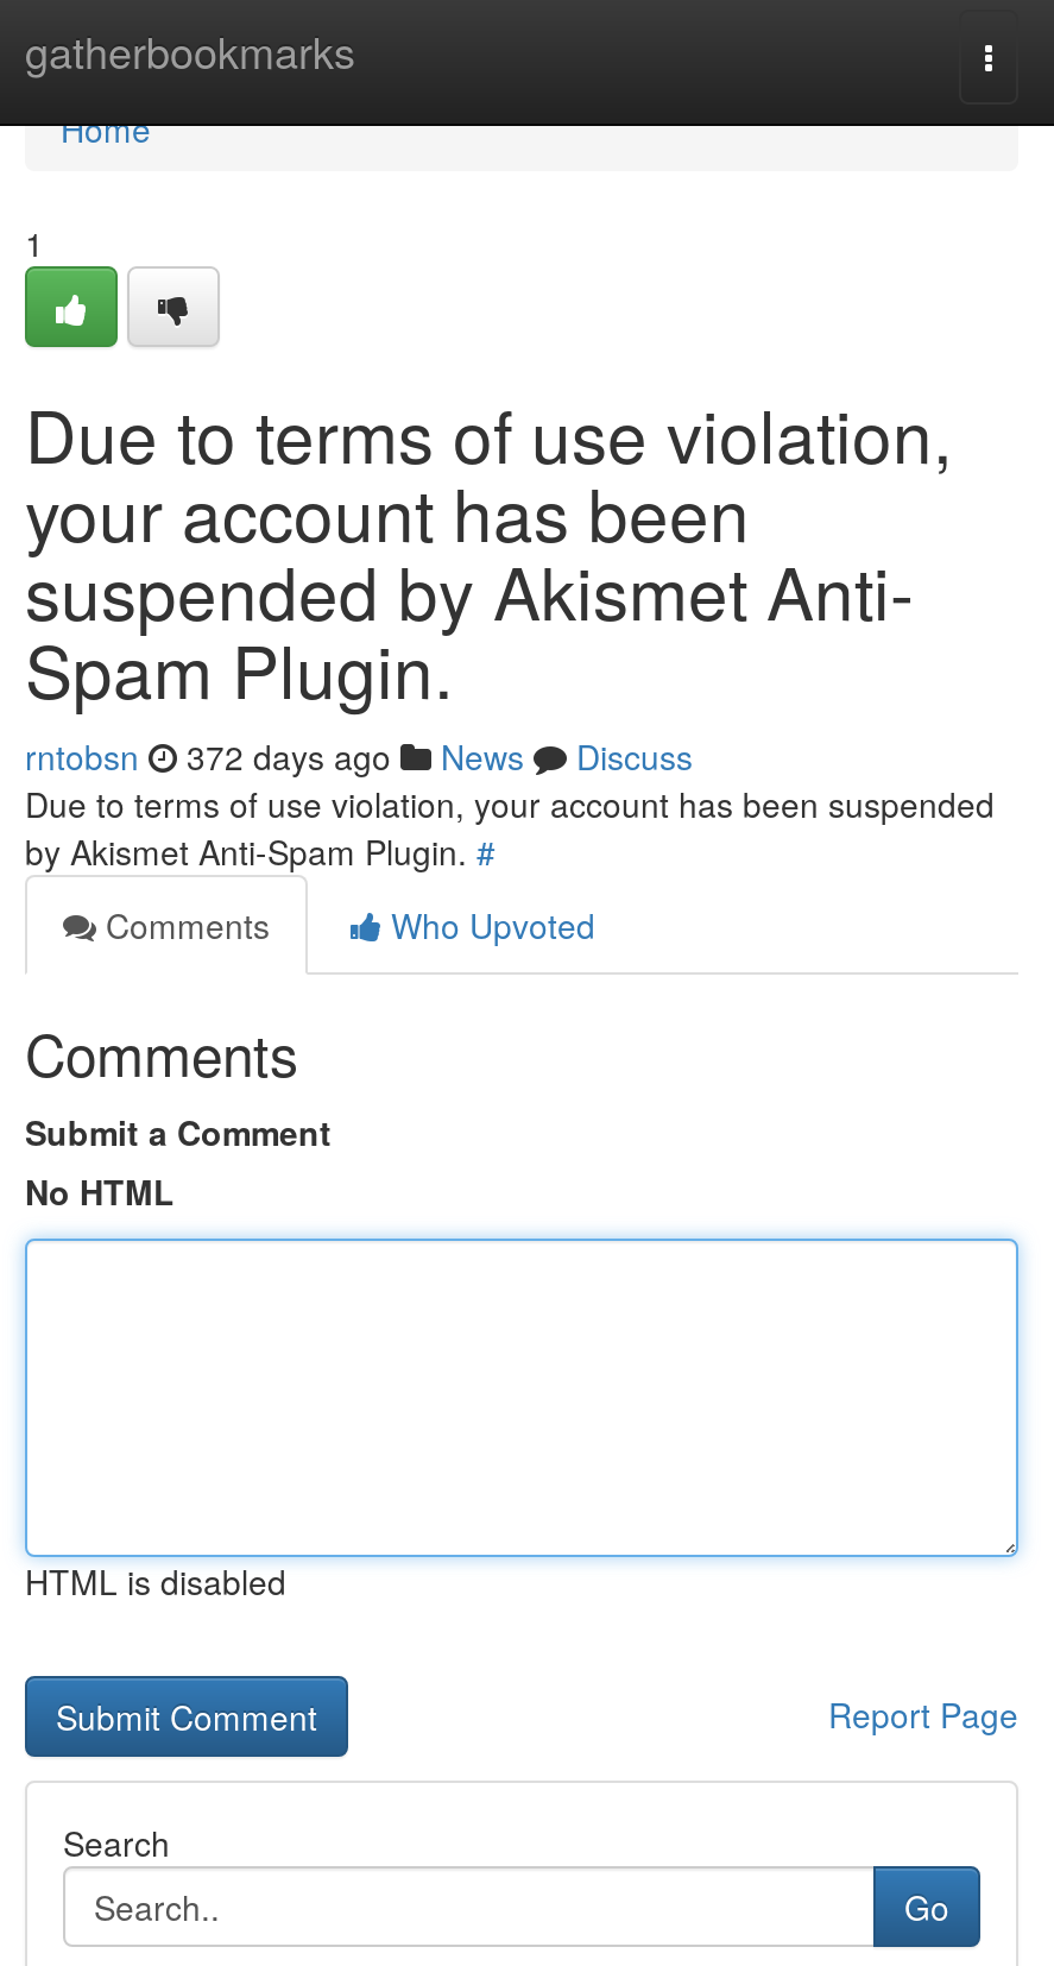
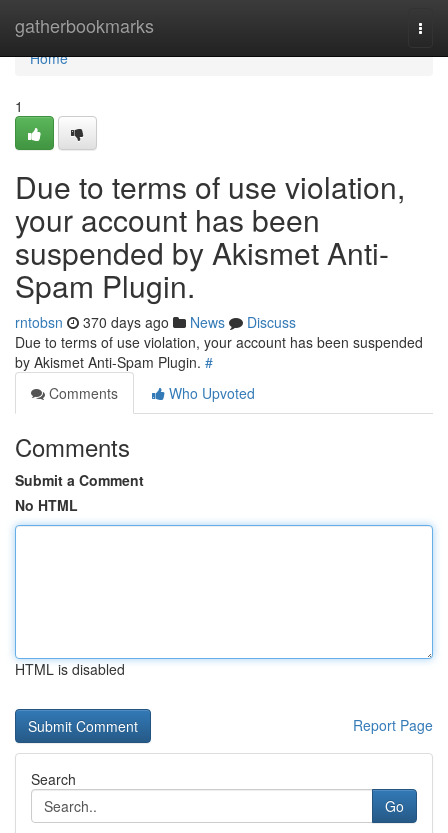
[25,732,693,780] rntobsn 372 days ago News Discuss -> [15,312,296,332] rntobsn 370 days ago News Discuss

